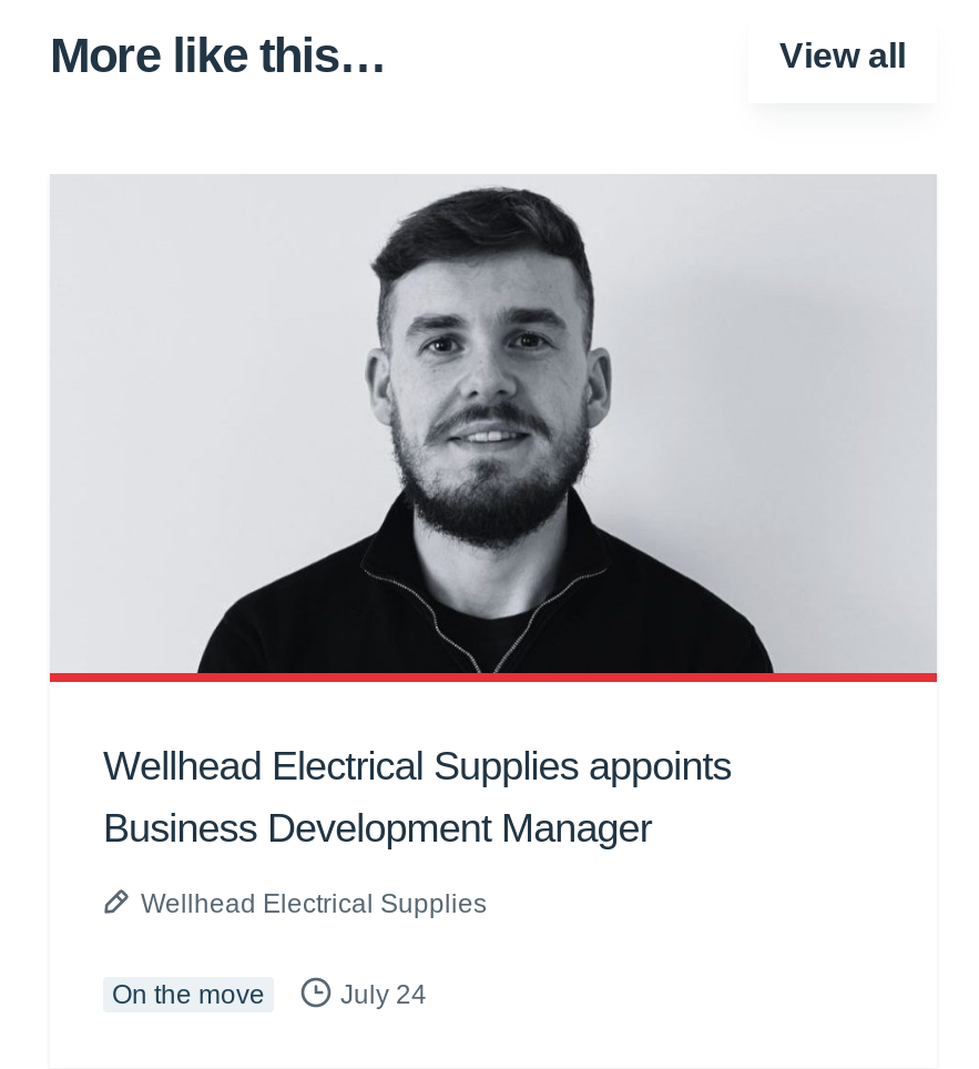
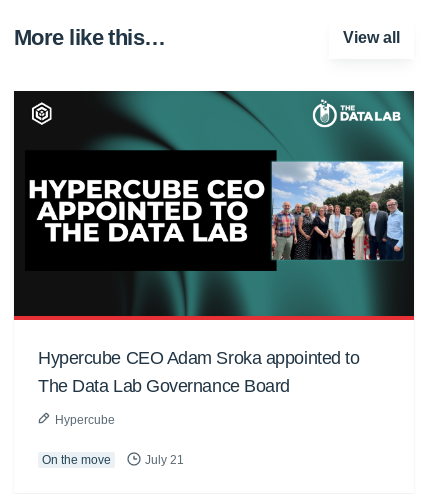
[50,175,937,851] [image] | Wellhead Electrical Supplies appoints | Business Development Manager -> [13,90,415,396] [image] | Hypercube CEO Adam Sroka appointed to | The Data Lab Governance Board
[141,889,487,920] Wellhead Electrical Supplies -> [55,413,115,427] Hypercube
[334,979,427,1010] July 24 -> [142,453,184,467] July 21

